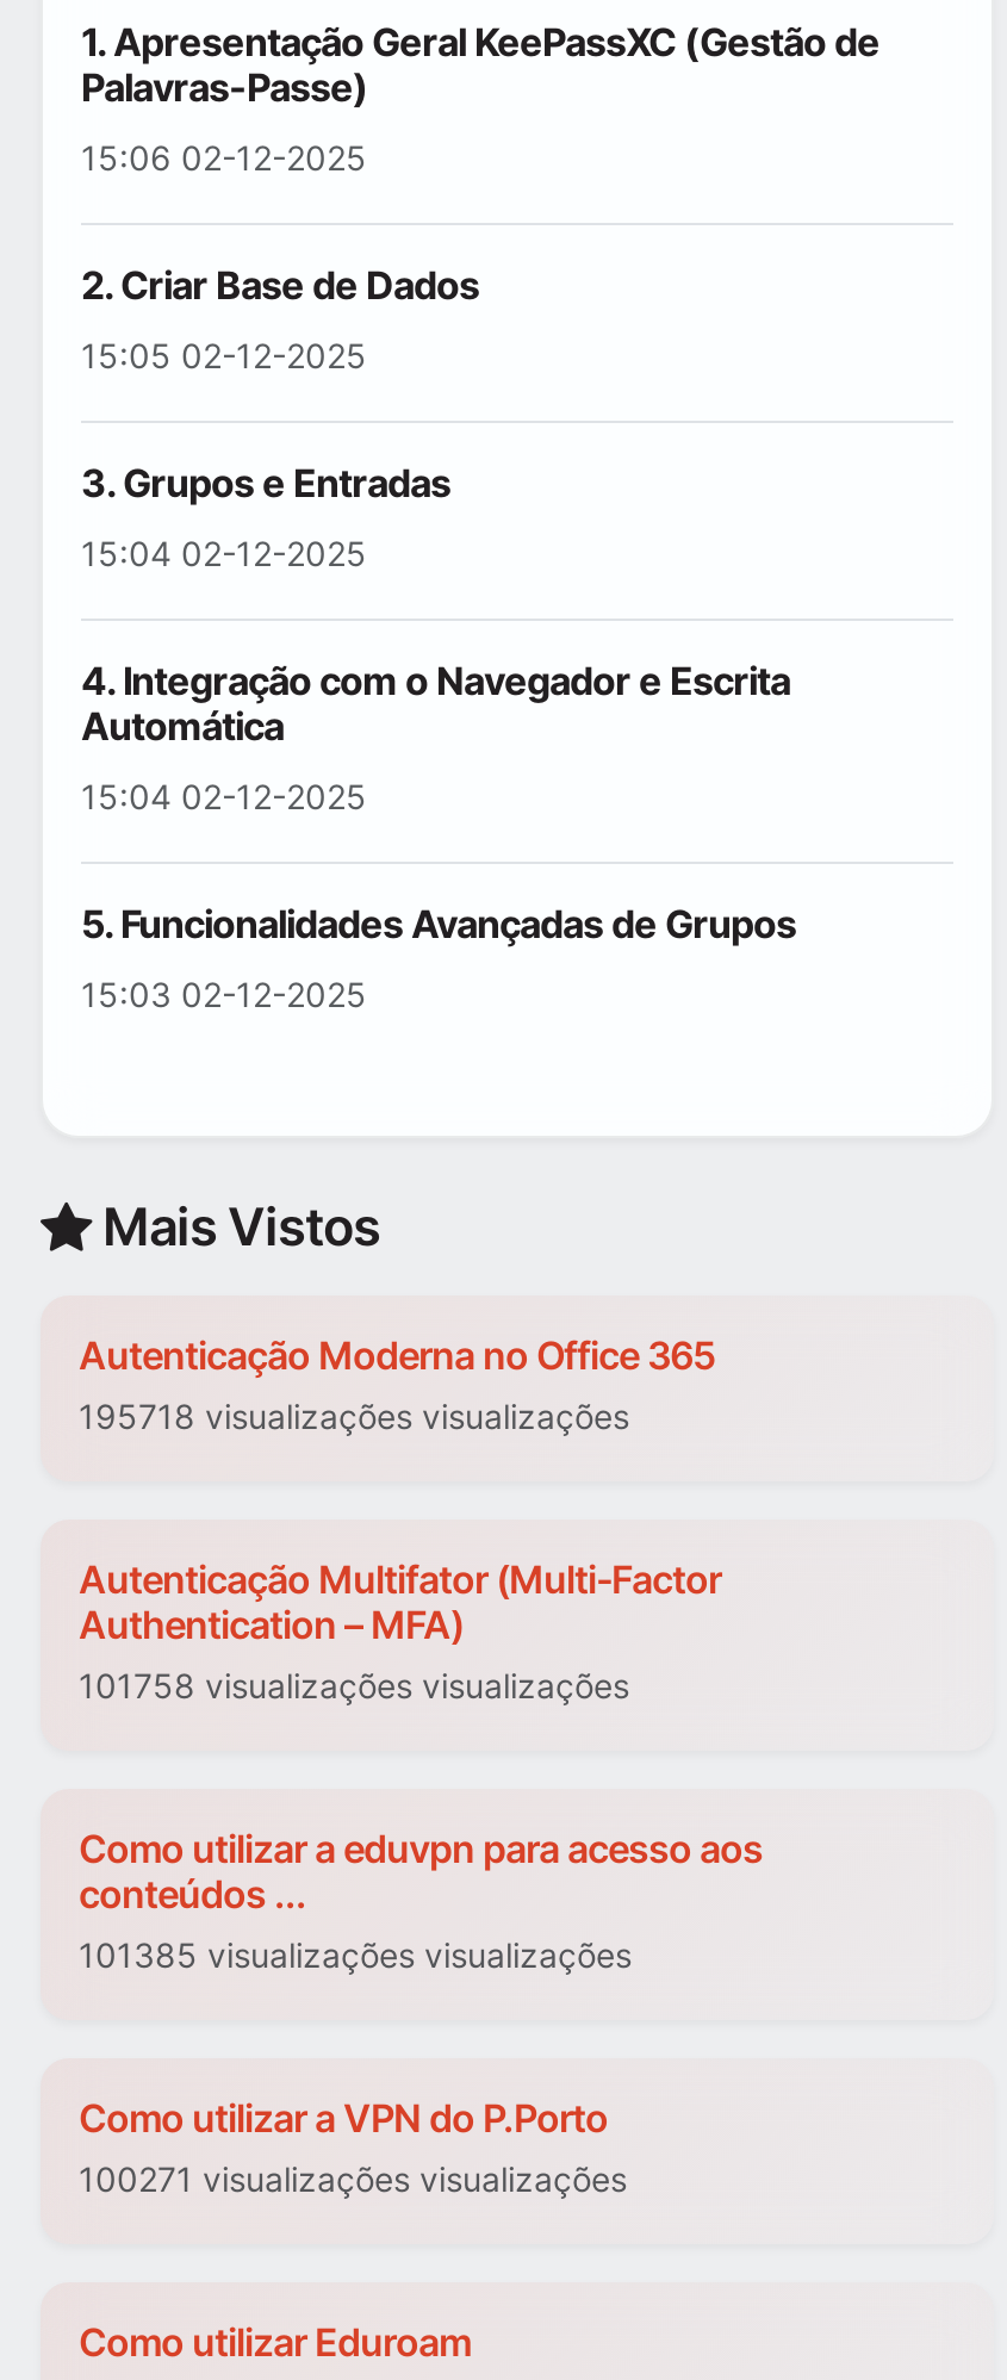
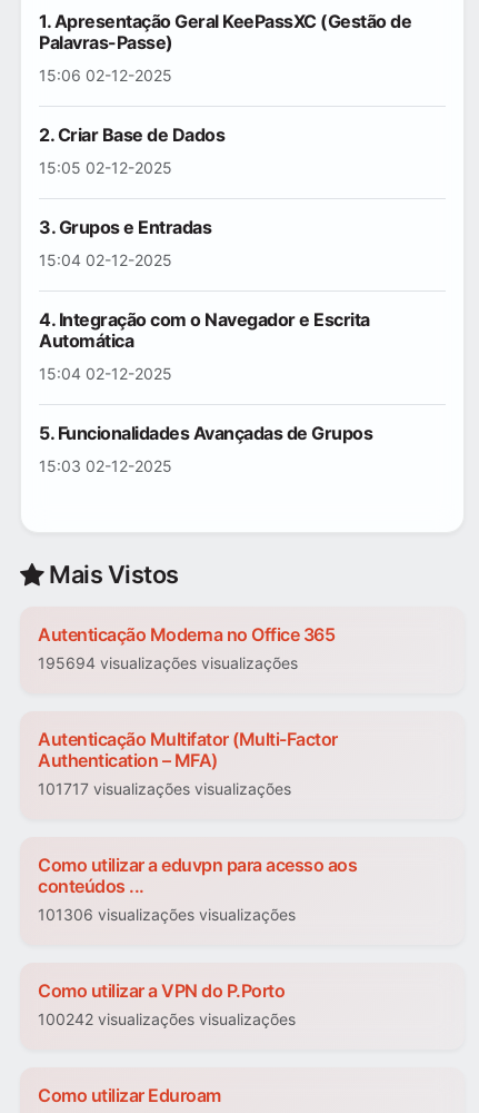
[79,1397,629,1437] 195718 visualizações visualizações -> [38,654,298,673] 195694 visualizações visualizações
[79,1666,629,1707] 101758 visualizações visualizações -> [38,780,291,799] 101717 visualizações visualizações
[79,1935,632,1976] 101385 visualizações visualizações -> [38,905,296,924] 101306 visualizações visualizações
[79,2160,627,2200] 100271 visualizações visualizações -> [38,1010,296,1029] 100242 visualizações visualizações

